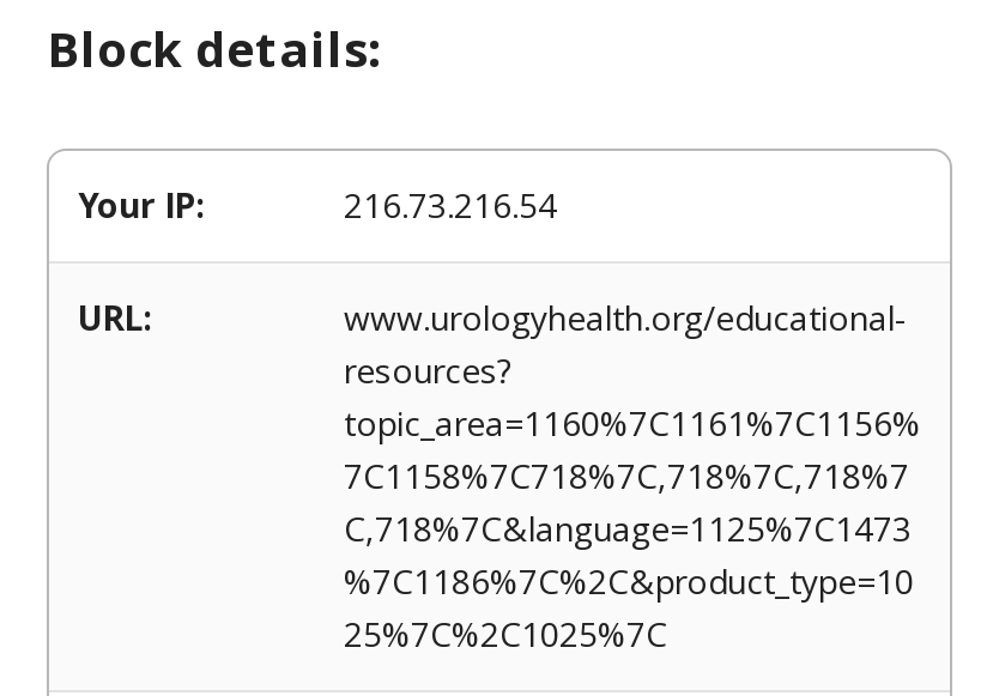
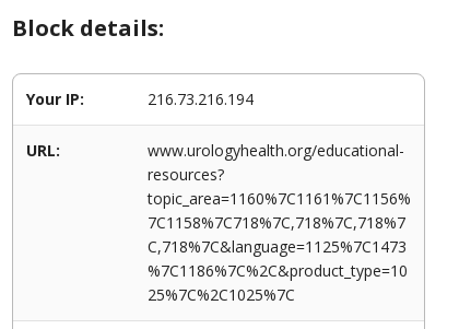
[344,182,557,228] 216.73.216.54 -> [148,89,254,109] 216.73.216.194

